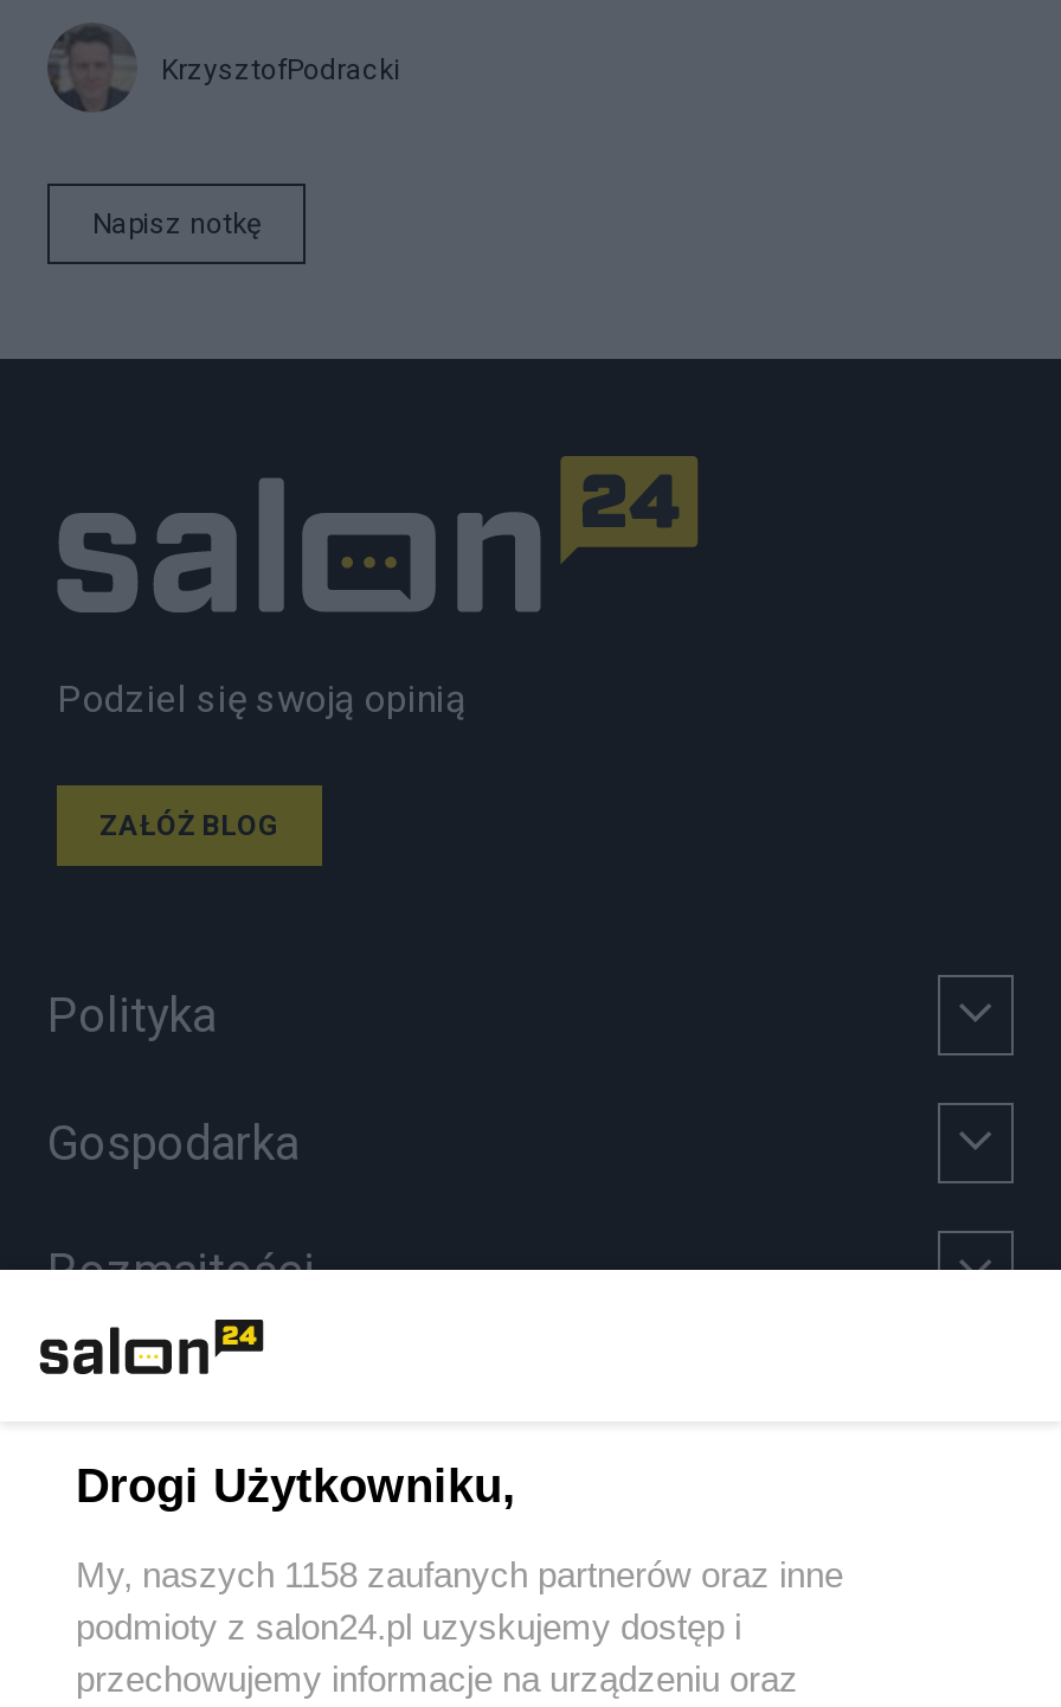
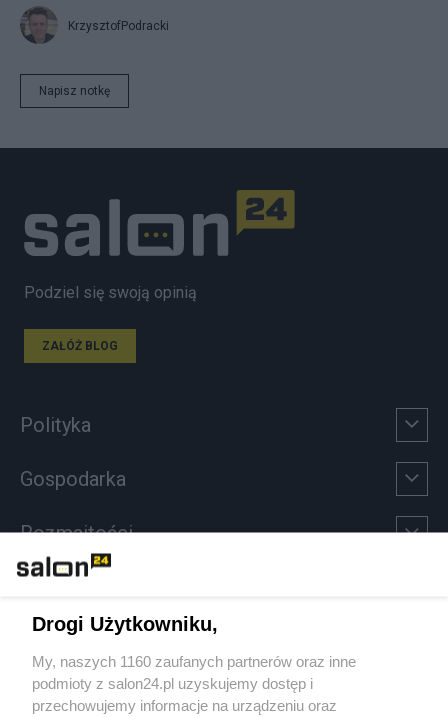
[76,1553,843,1593] My, naszych 1158 zaufanych partnerów oraz inne -> [32,652,356,669] My, naszych 1160 zaufanych partnerów oraz inne

